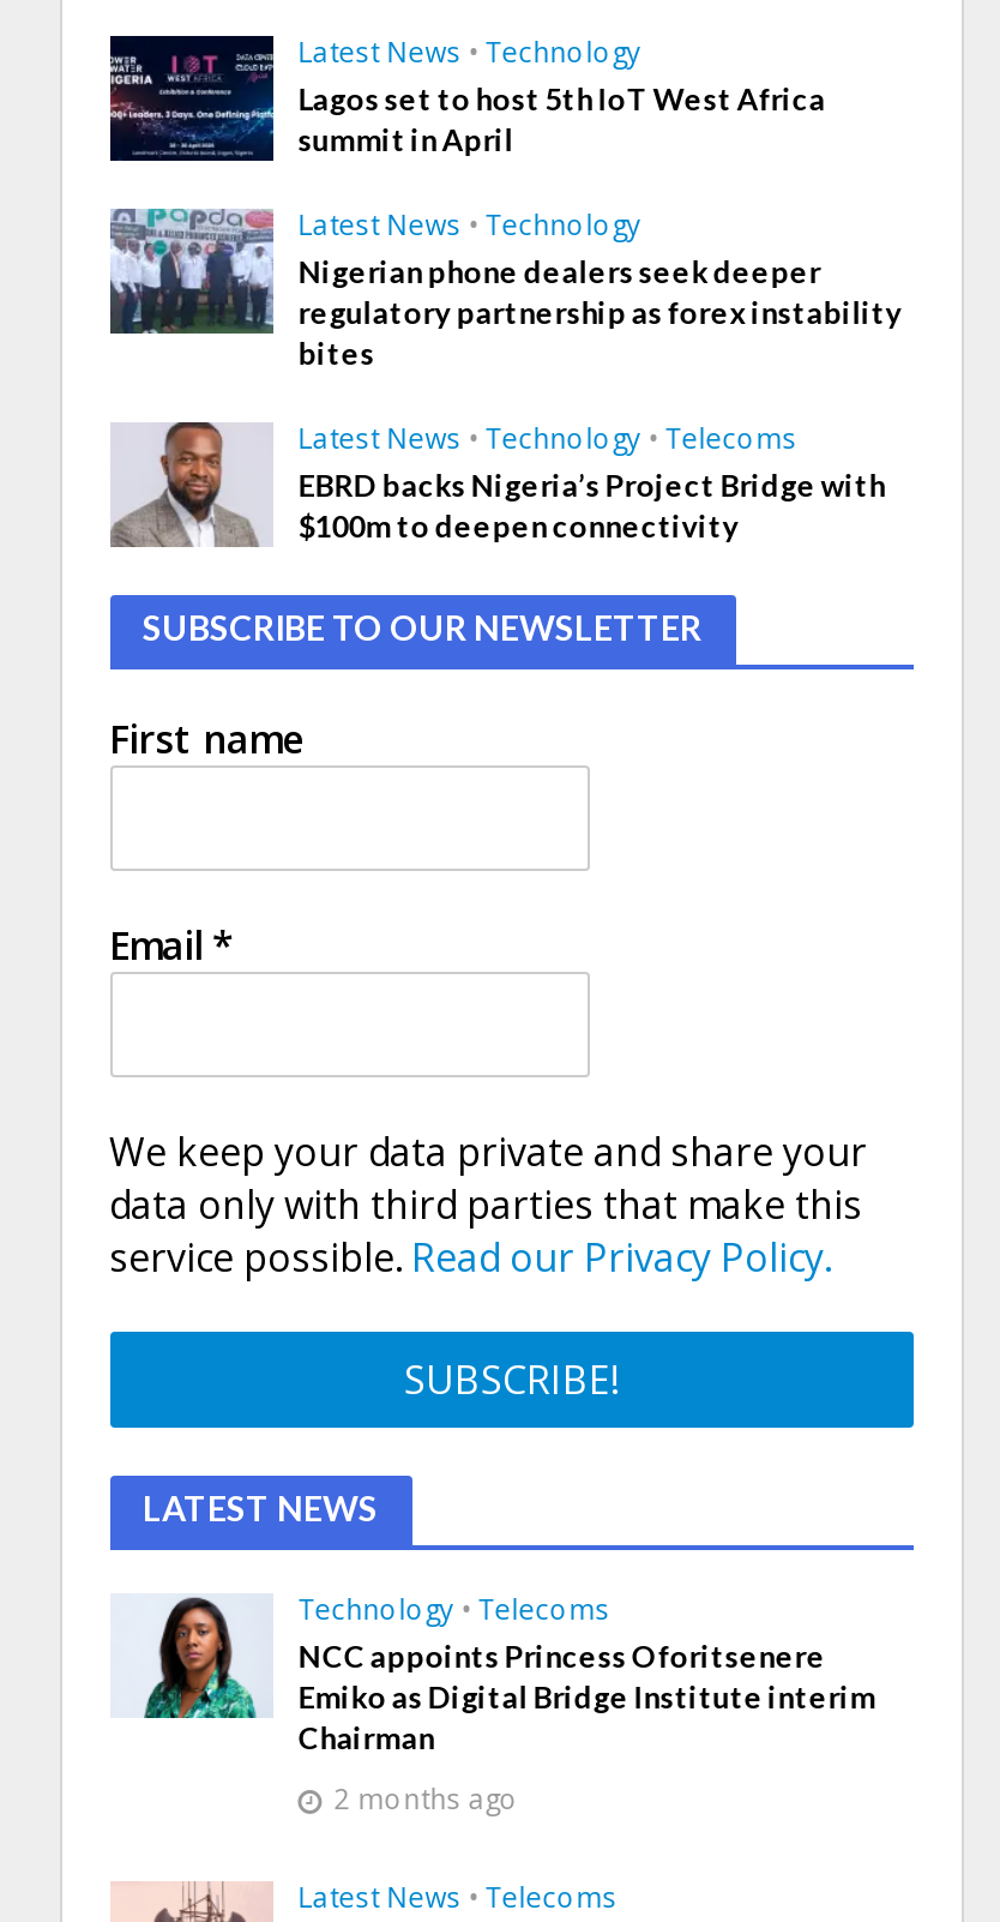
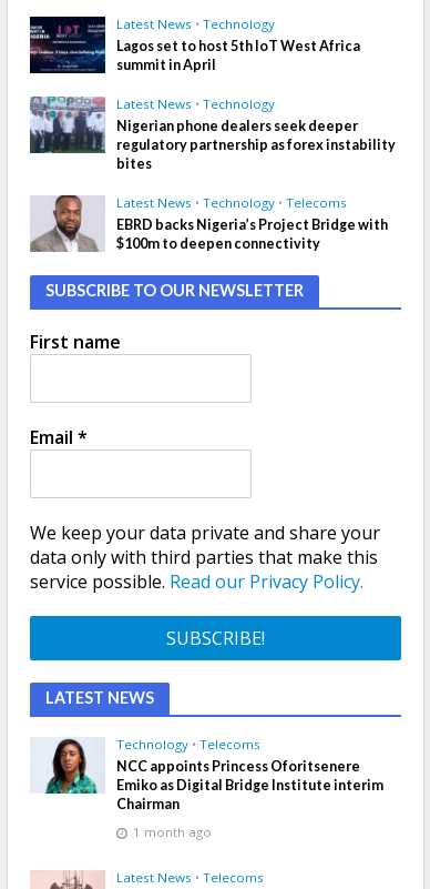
[334,1781,518,1817] 2 months ago -> [133,824,212,840] 1 month ago

